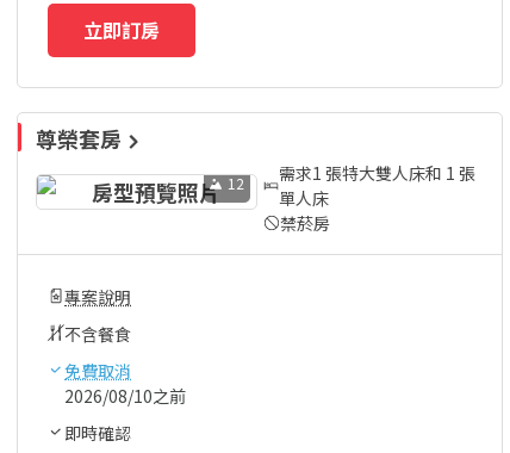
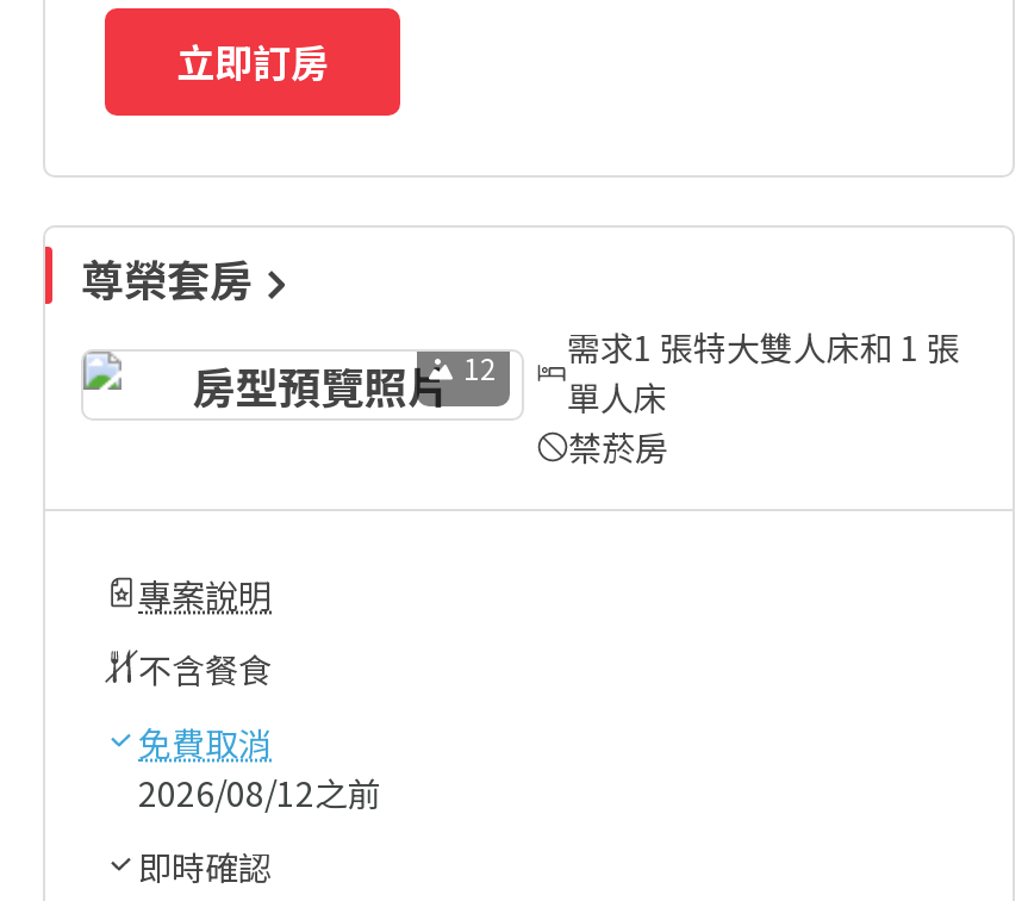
[64,383,186,407] 2026/08/10之前 -> [138,768,381,815] 2026/08/12之前

